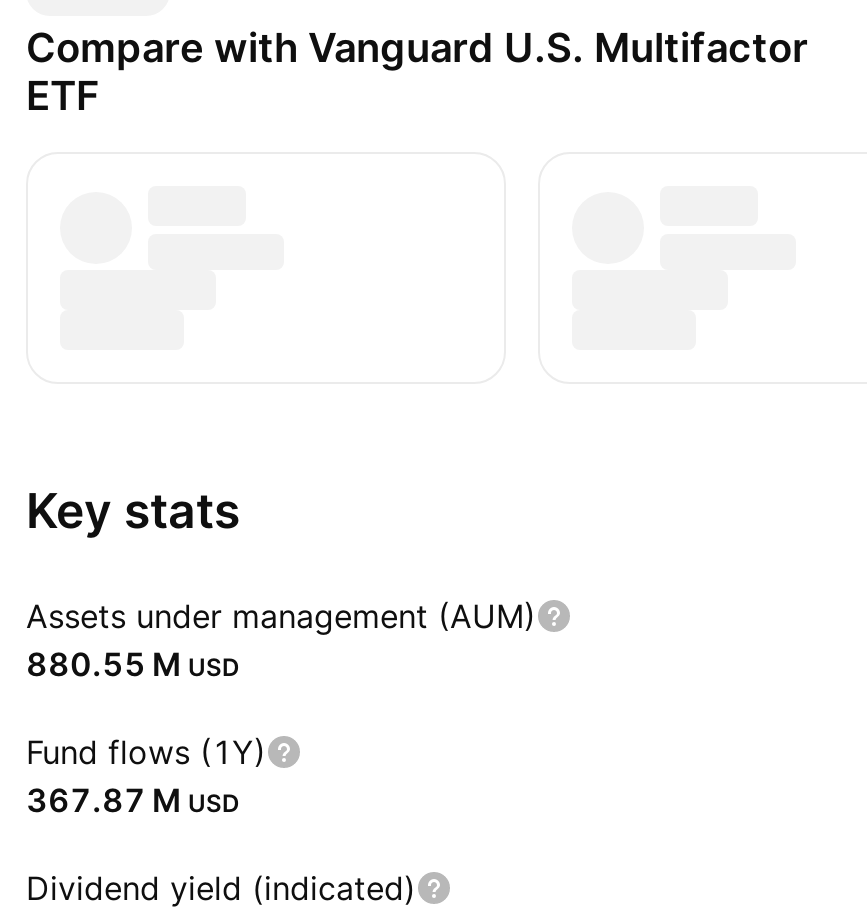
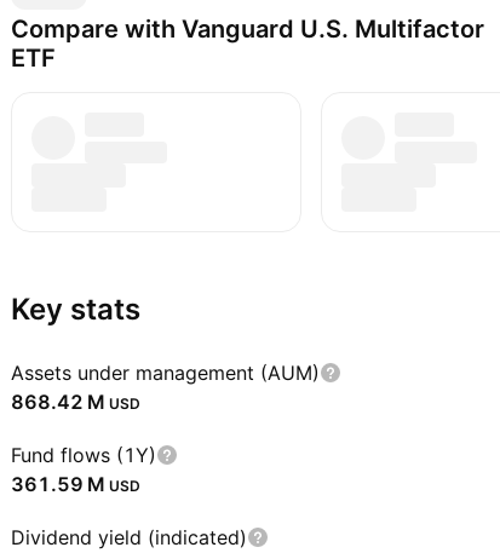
[26,644,240,684] 880.55 M USD -> [11,390,140,414] 868.42 M USD
[26,780,240,820] 367.87 M USD -> [11,472,140,496] 361.59 M USD

